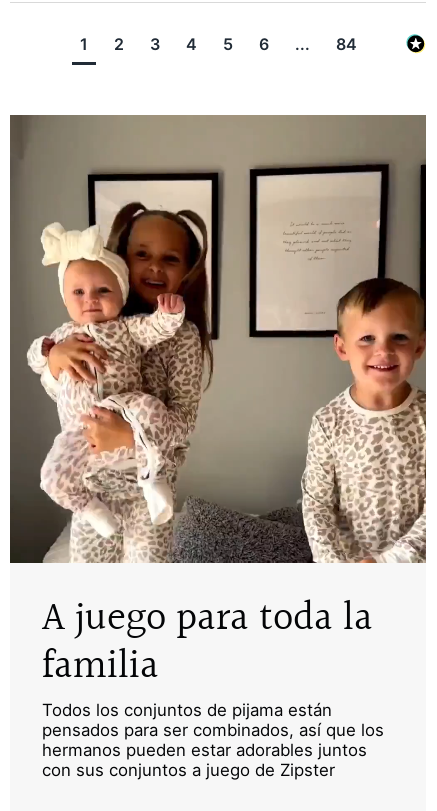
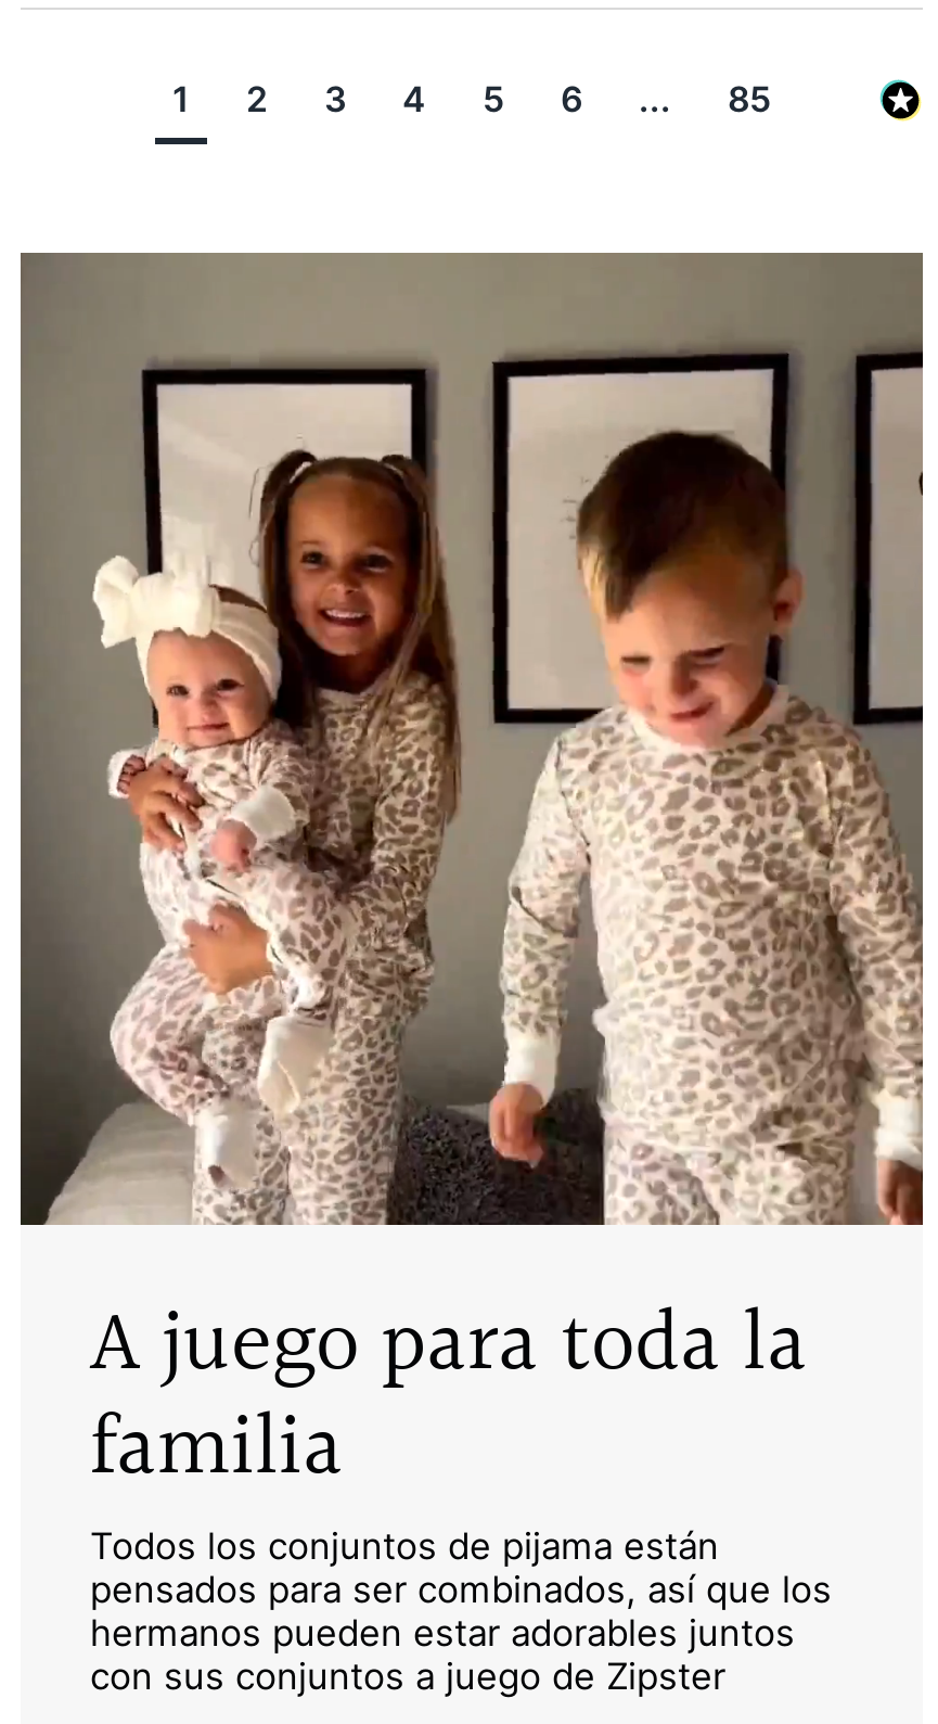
[335,34,356,54] 84 -> [728,77,771,121] 85
[12,120,426,564] [image] -> [36,261,925,1227] [image]

